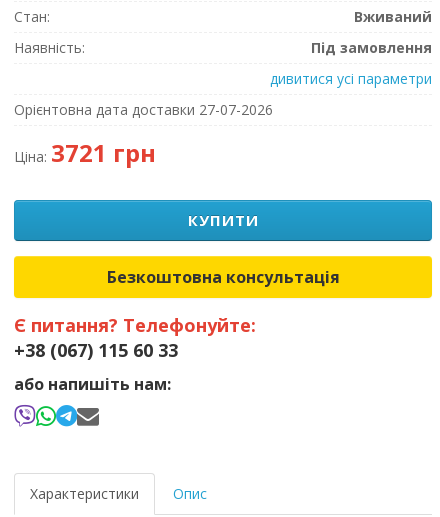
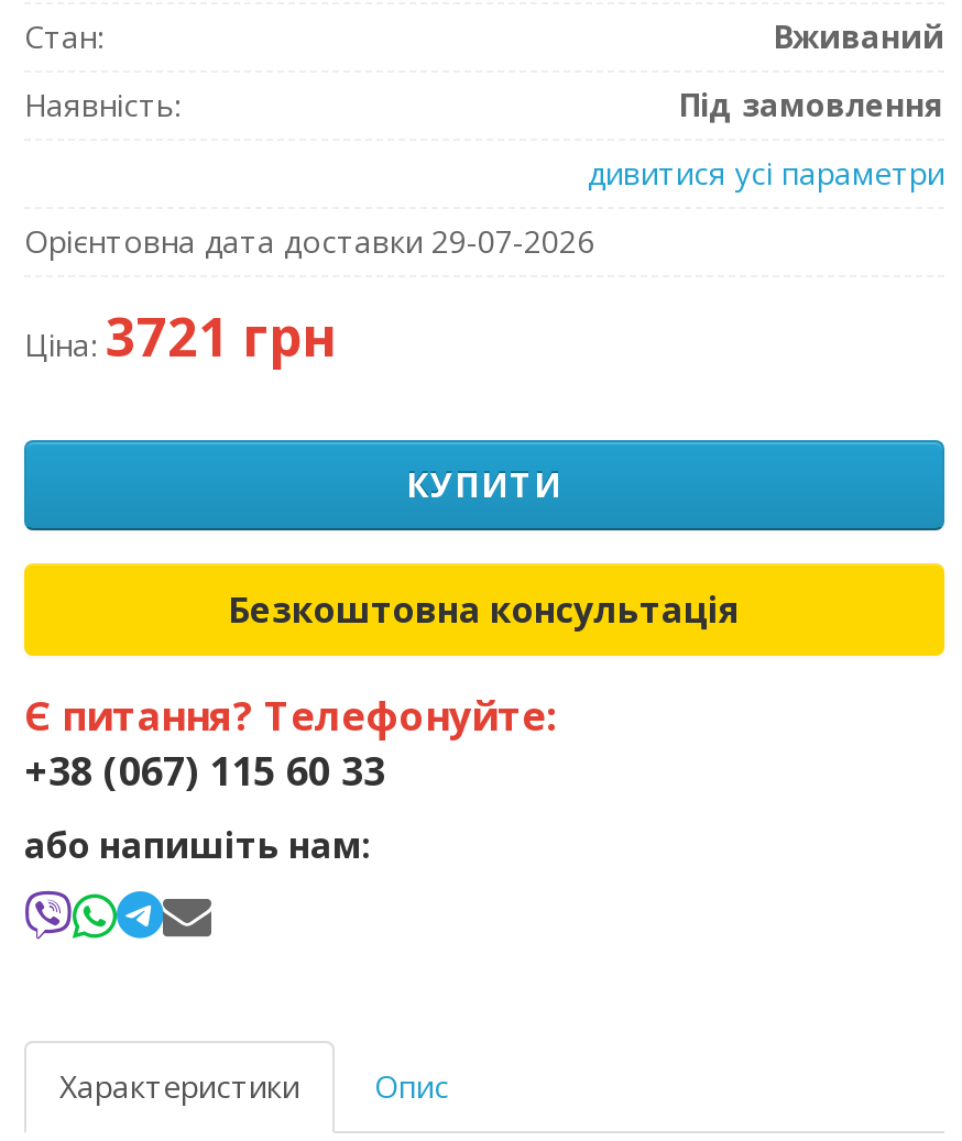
[14,100,273,119] Орієнтовна дата доставки 27-07-2026 -> [24,220,594,262] Орієнтовна дата доставки 29-07-2026

